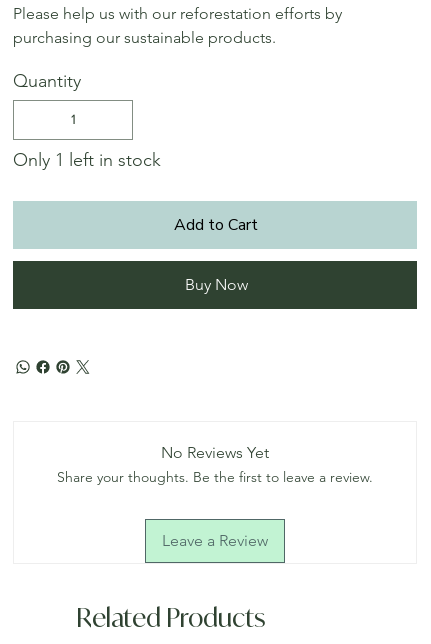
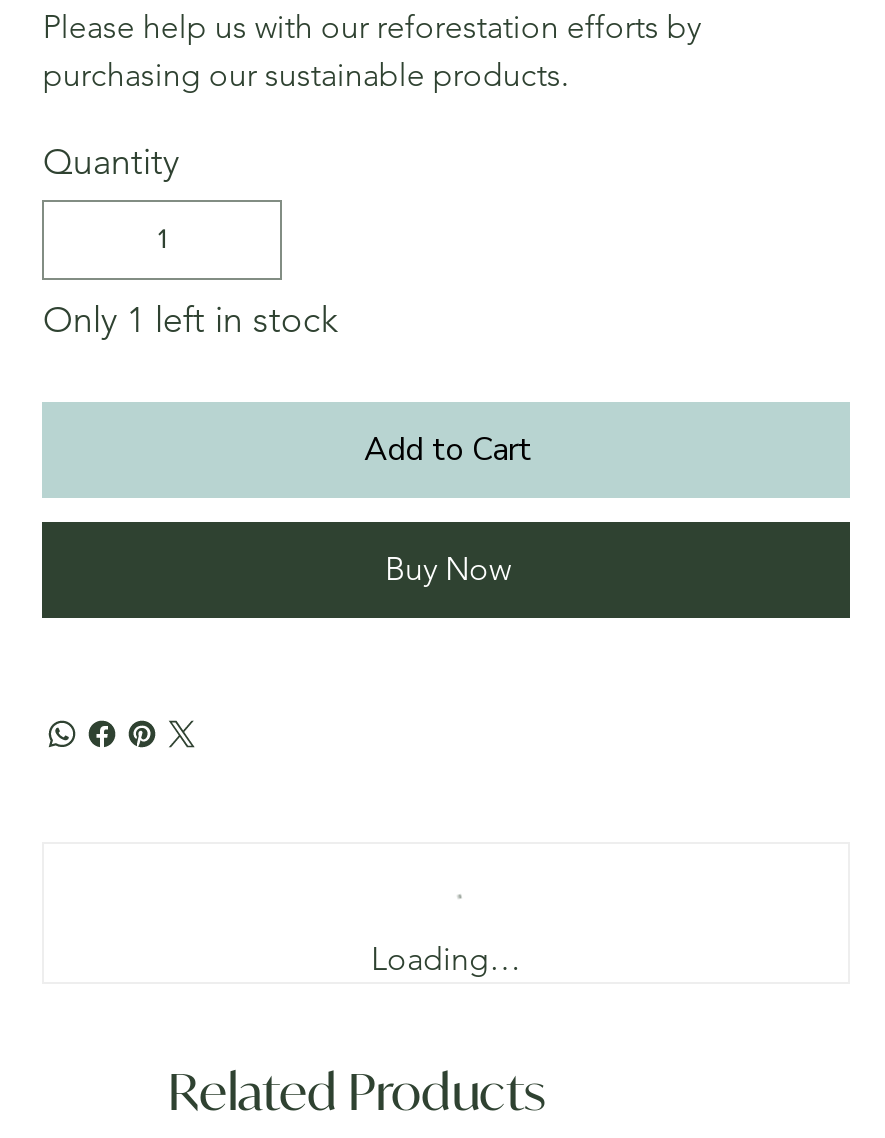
[57,443,373,550] No Reviews Yet | Share your thoughts. Be the first to leave a review. | Leave a Review -> [371,940,521,978] Loading…

